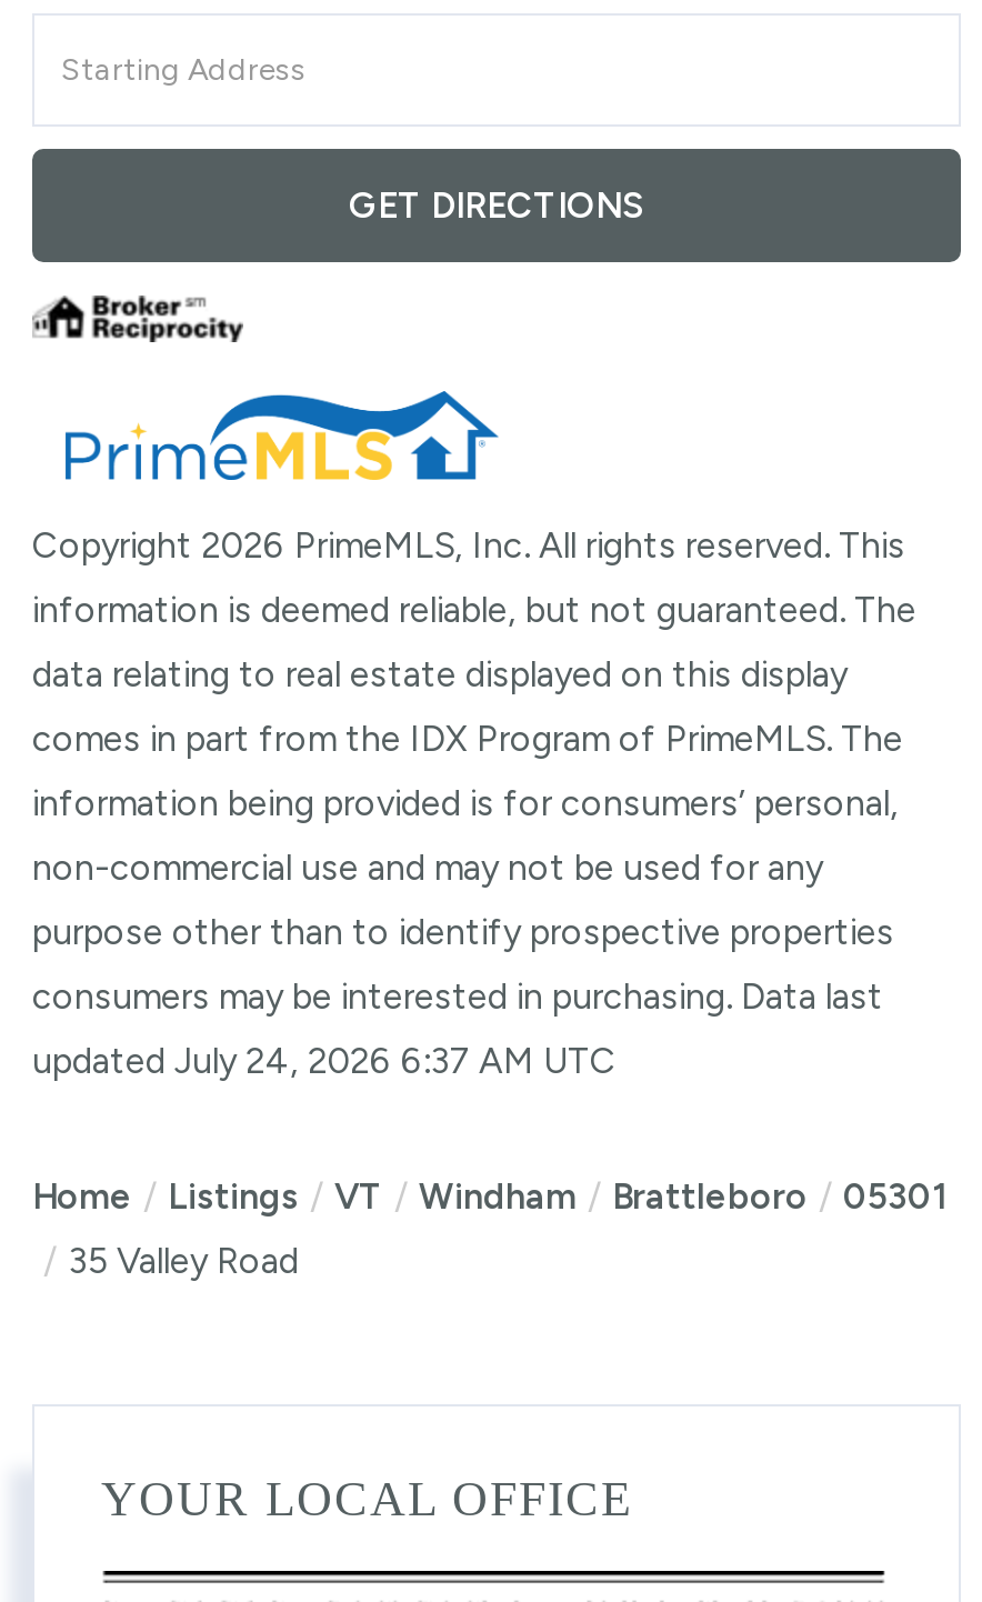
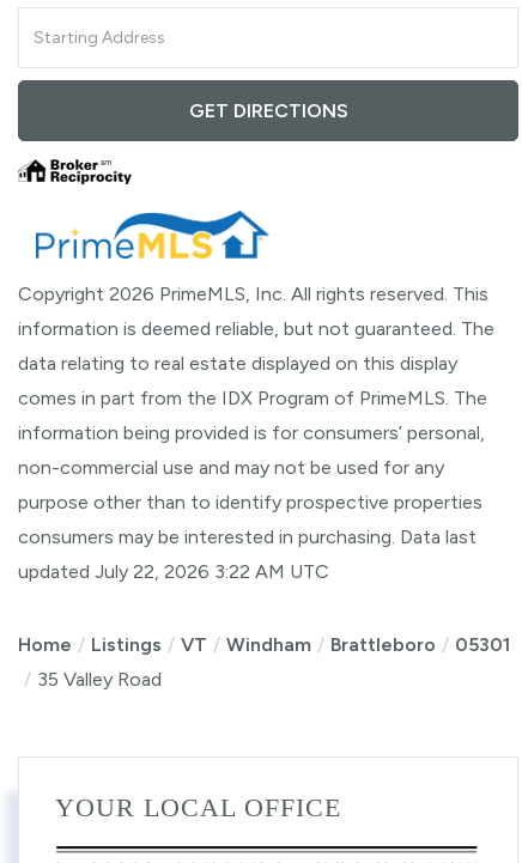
[32,1041,617,1083] updated July 24, 2026 6:37 AM UTC -> [18,561,329,583] updated July 22, 2026 3:22 AM UTC

